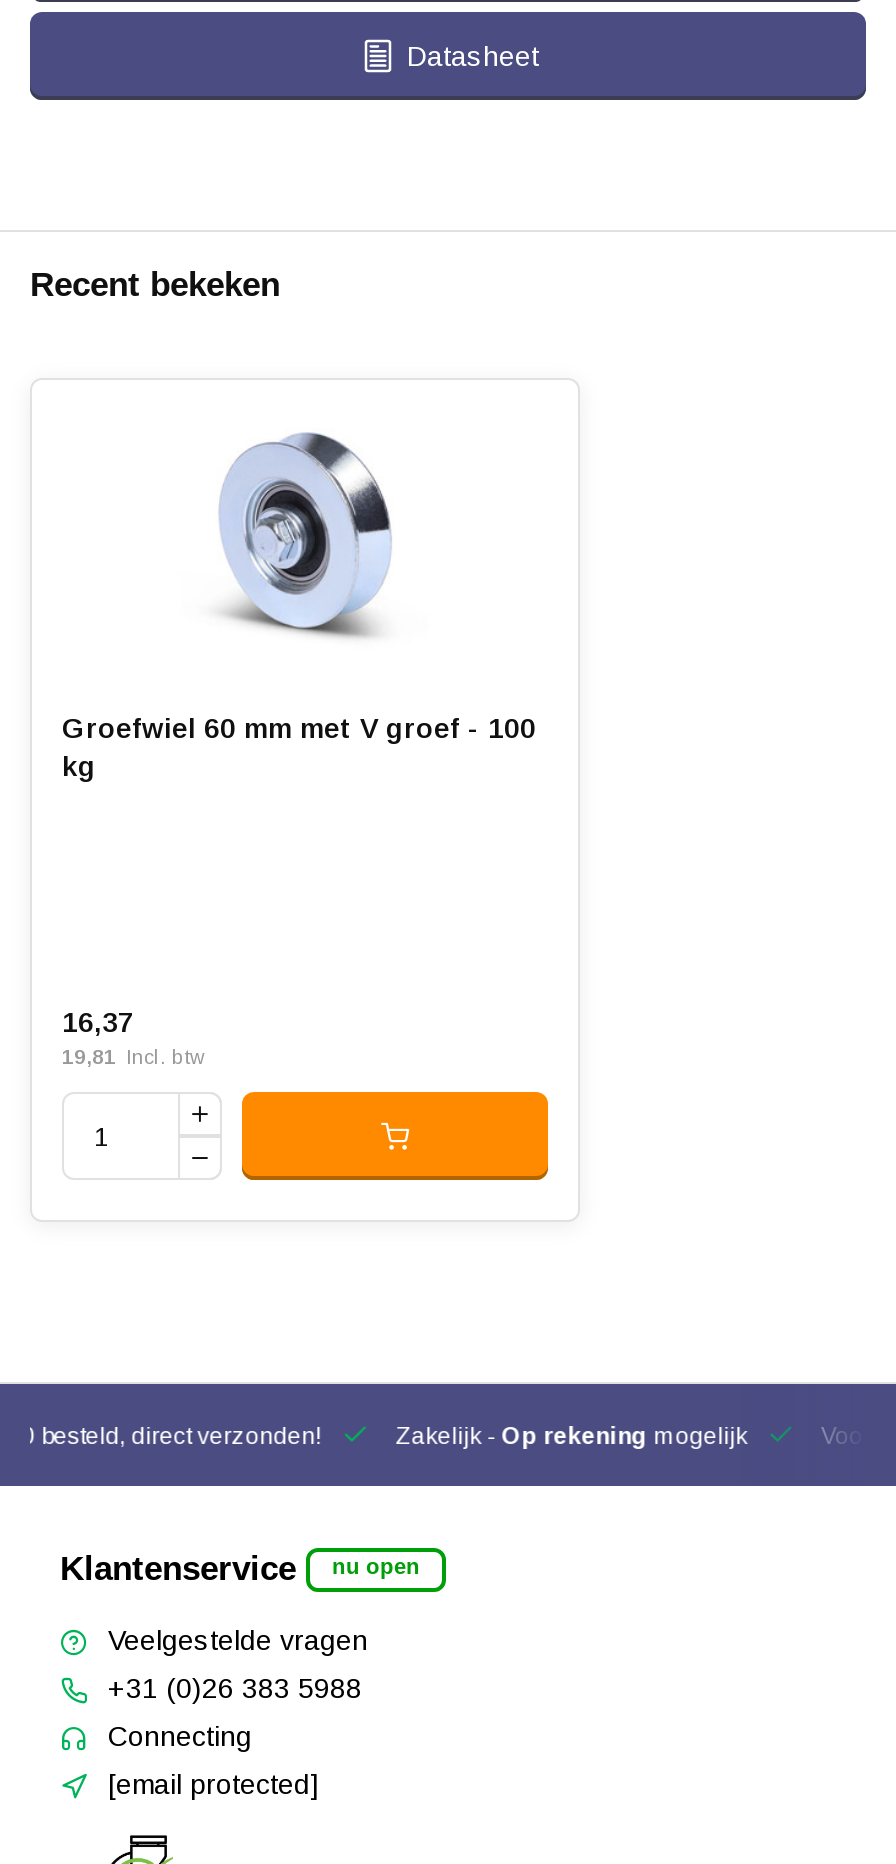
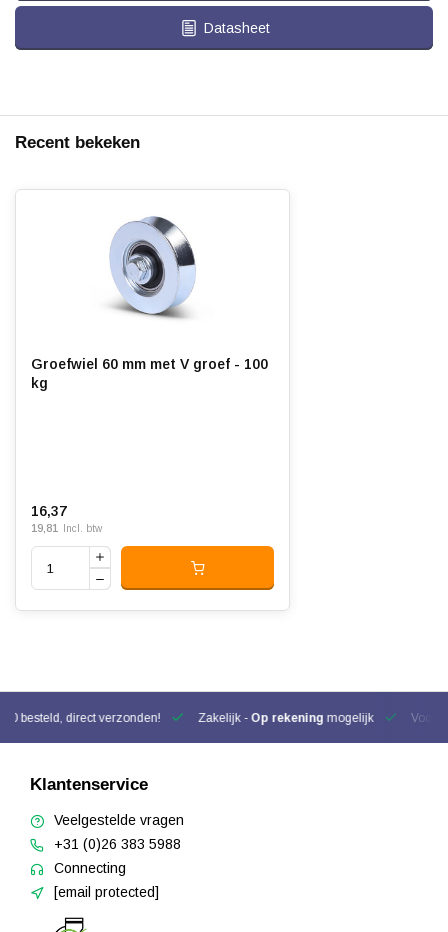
[332,1553,420,1577] nu open -> none

